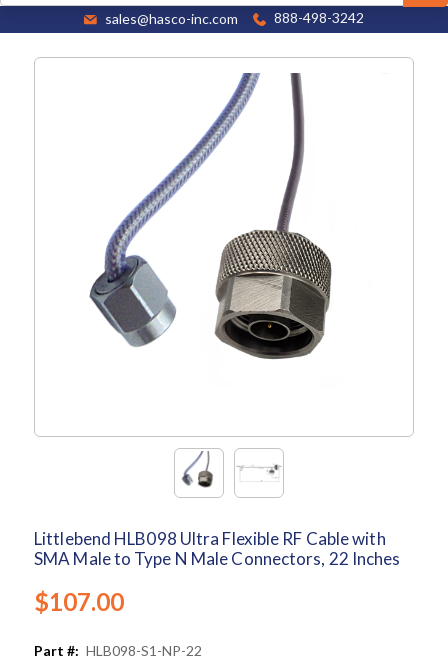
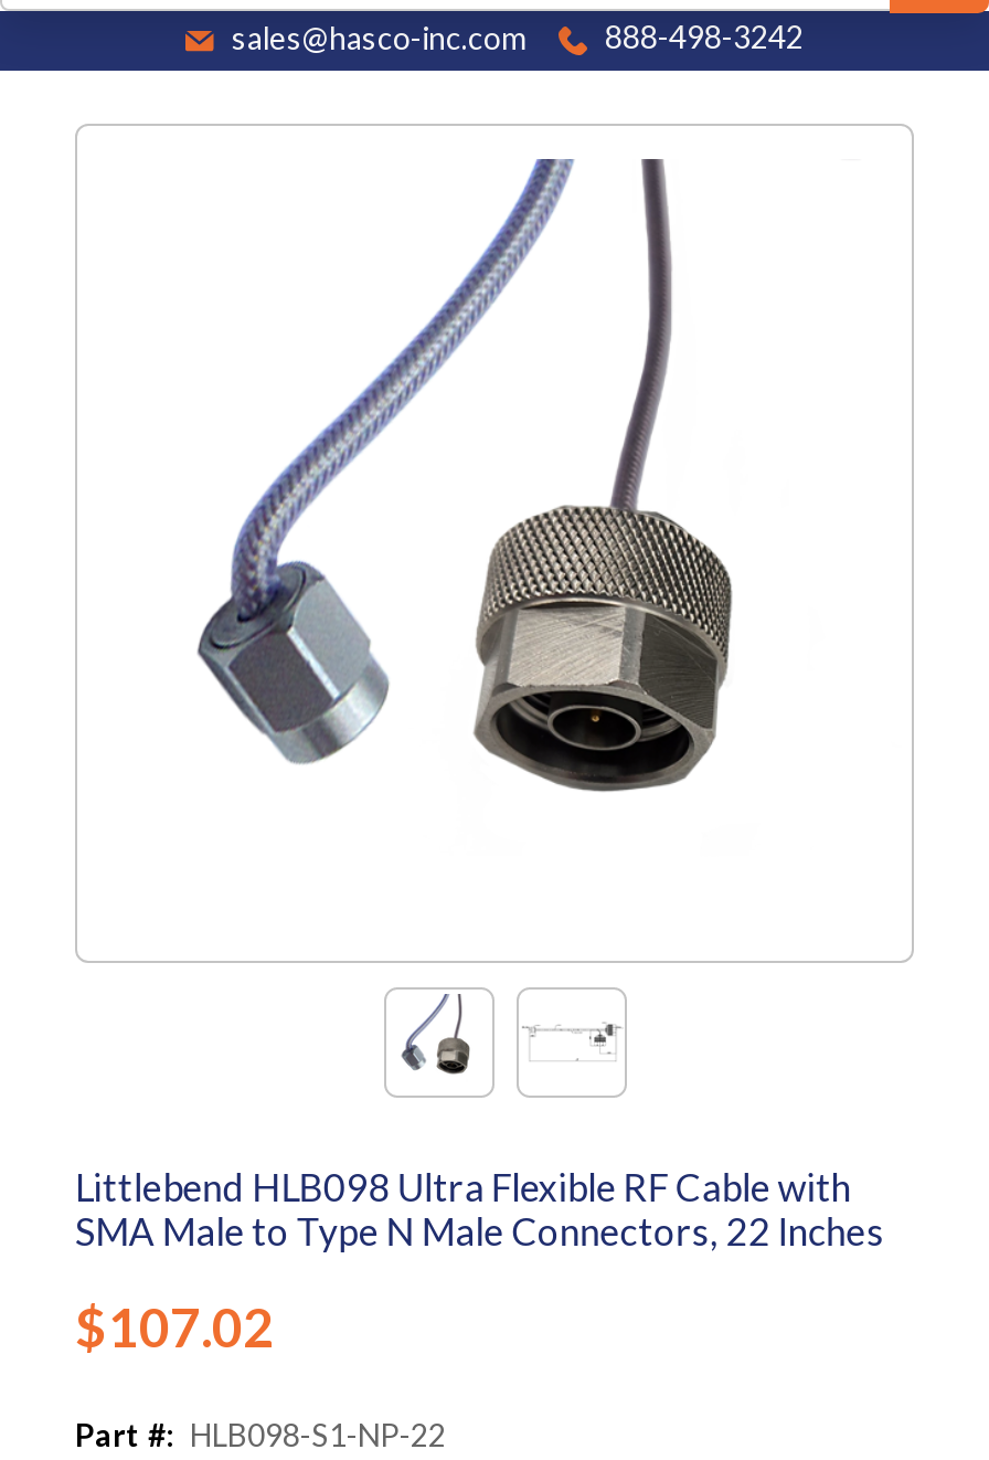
[34,587,124,616] $107.00 -> [75,1295,274,1359] $107.02

